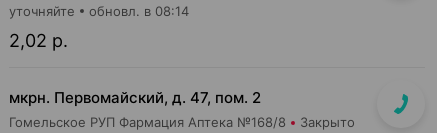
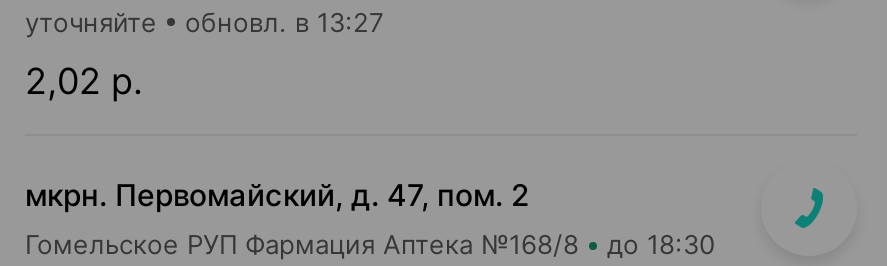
[9,3,189,19] уточняйте обновл. в 08:14 -> [25,6,383,38] уточняйте обновл. в 13:27
[300,114,355,130] Закрыто -> [607,228,715,260] до 18:30

